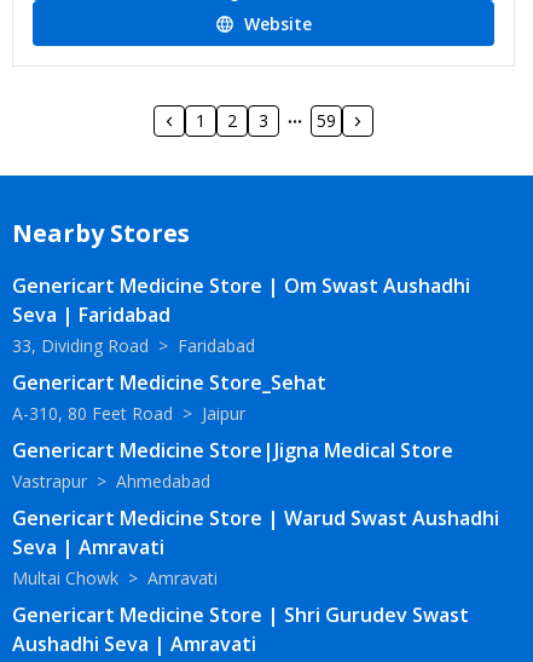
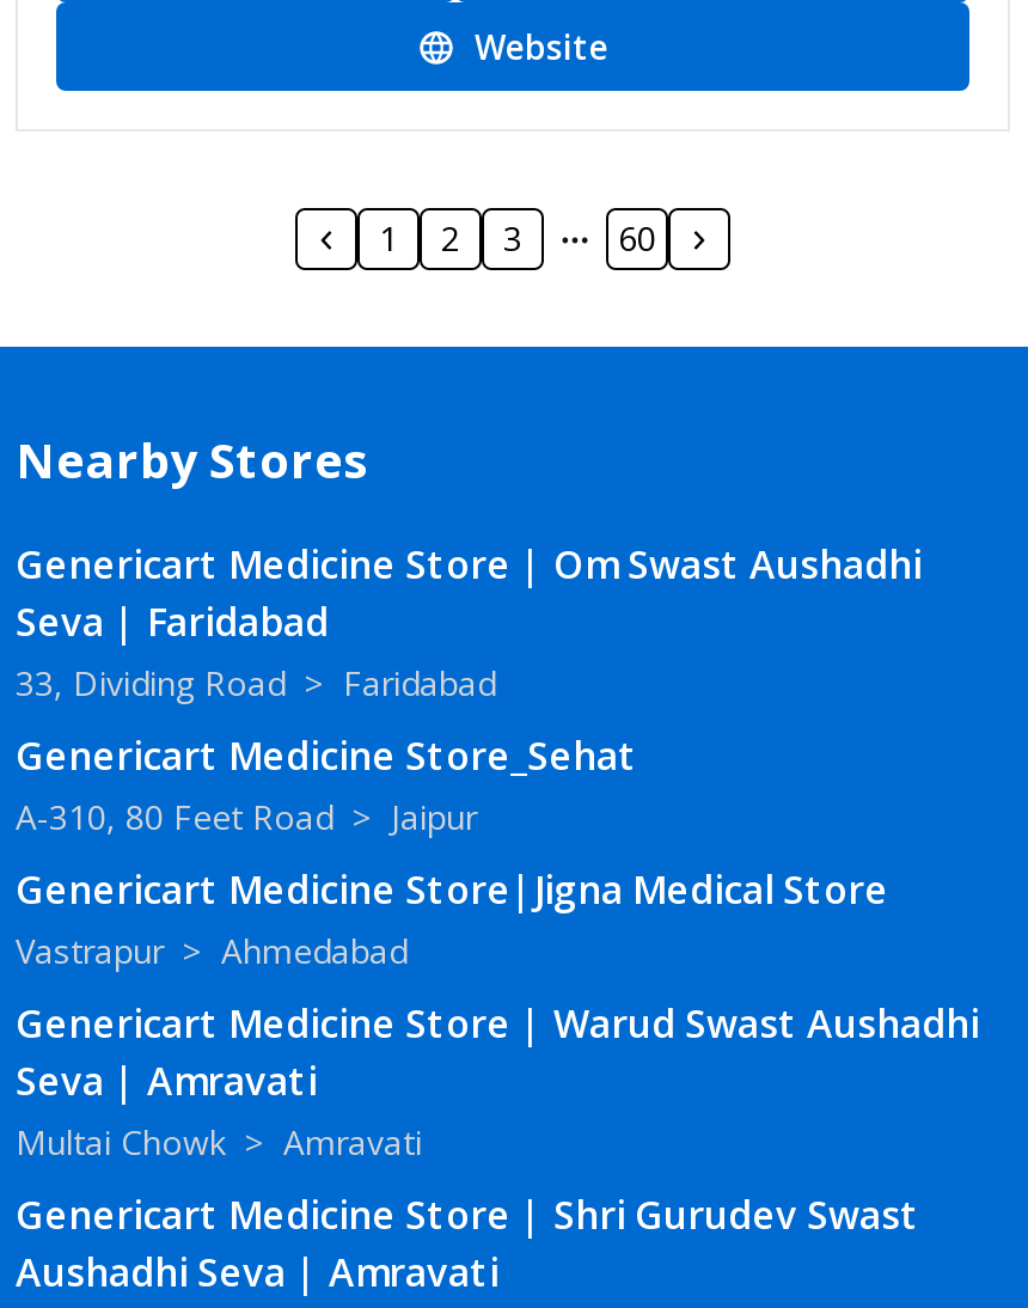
[317,109,336,132] 59 -> [618,216,656,262] 60

